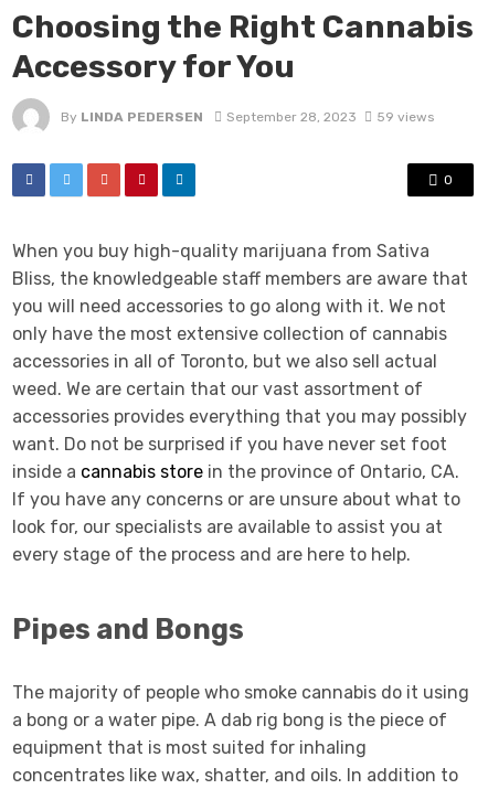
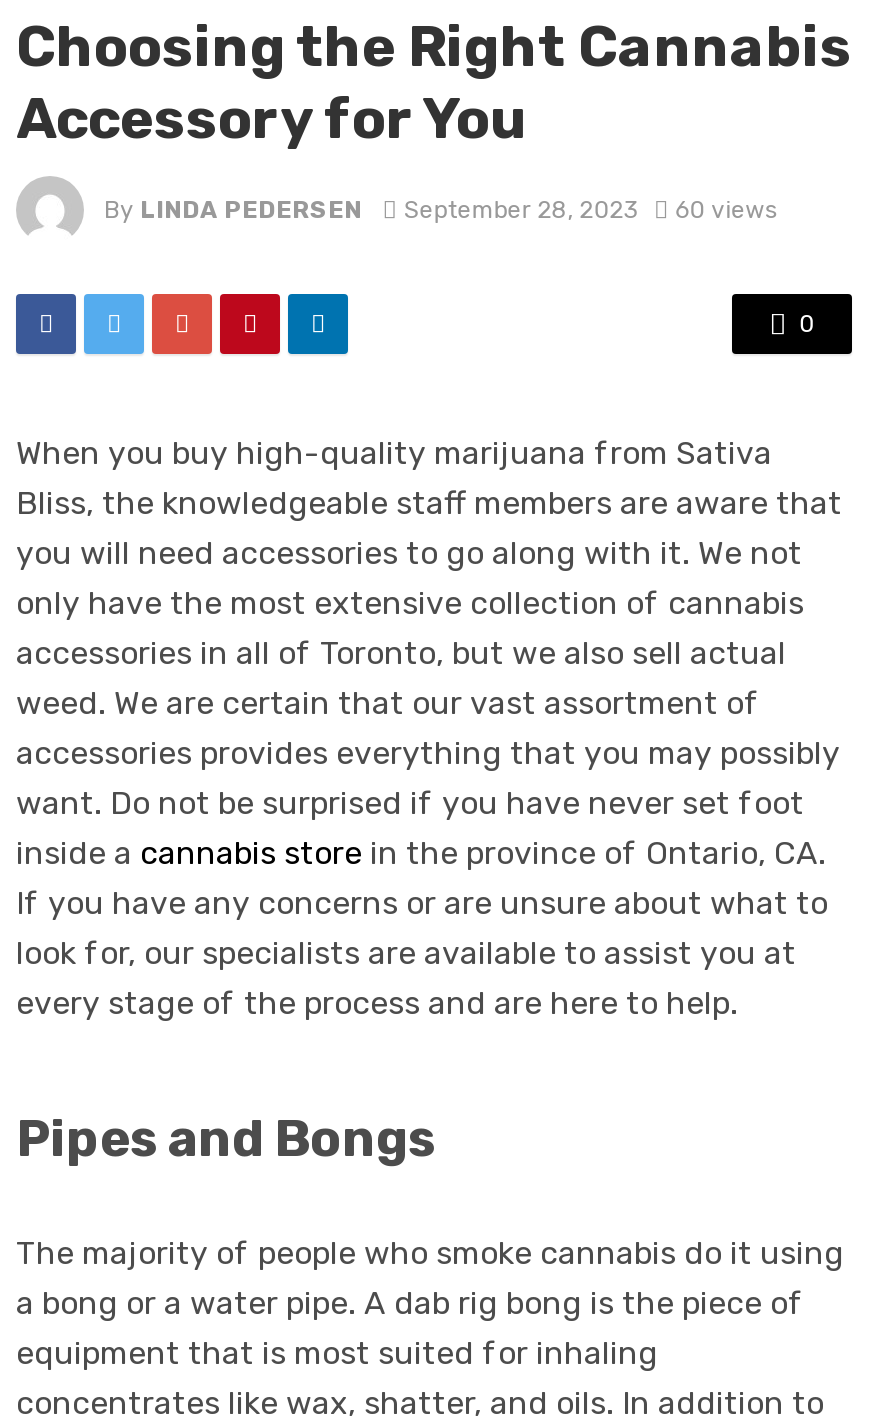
[61,109,433,124] By LINDA PEDERSEN September 28, 2023 59 views -> [104,195,777,223] By LINDA PEDERSEN September 28, 2023 60 views

